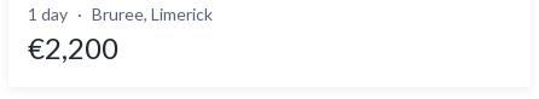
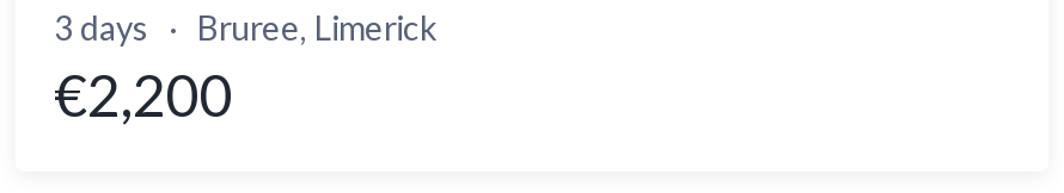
[28,4,213,24] 1 day Bruree, Limerick -> [54,7,436,48] 3 days Bruree, Limerick

